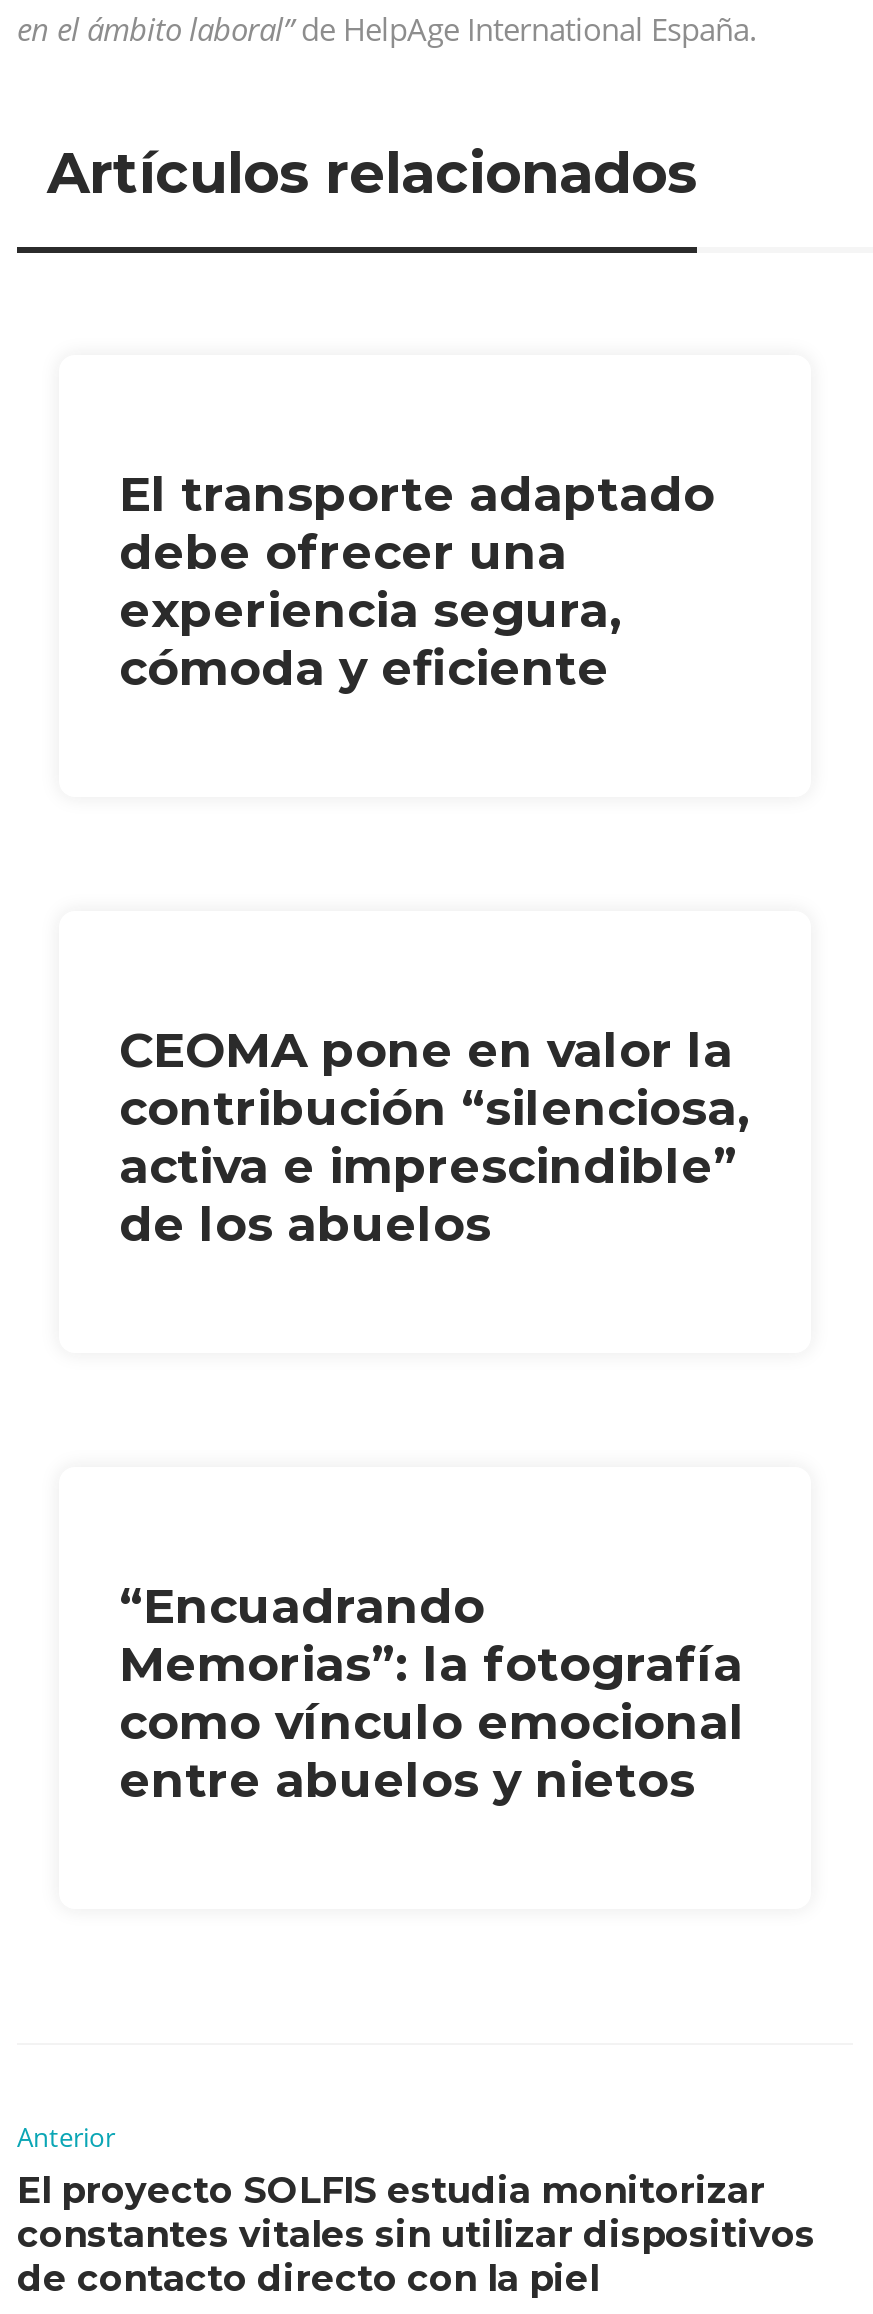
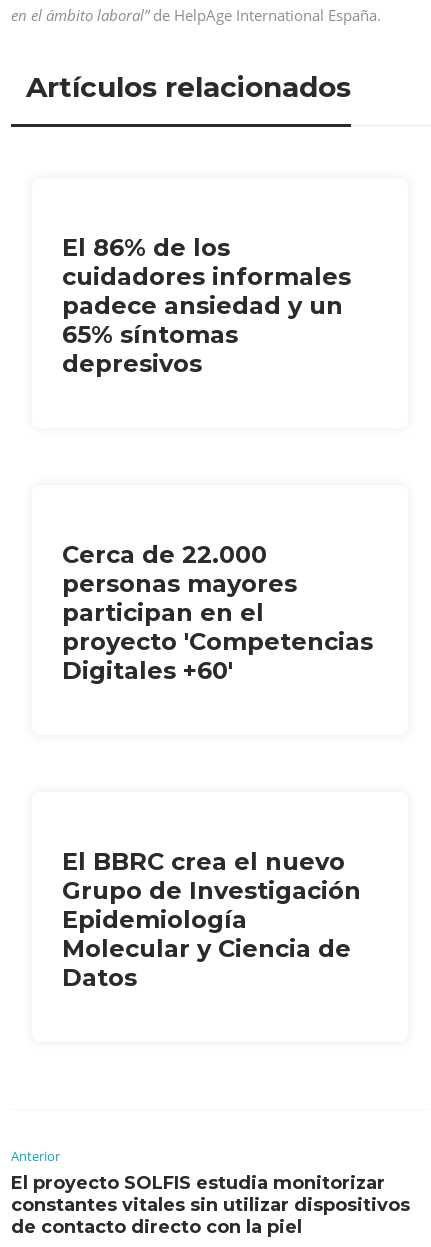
[119,465,715,697] El transporte adaptado | debe ofrecer una | experiencia segura, | cómoda y eficiente -> [62,233,351,378] El 86% de los | cuidadores informales | padece ansiedad y un | 65% síntomas | depresivos
[119,1021,751,1253] CEOMA pone en valor la | contribución “silenciosa, | activa e imprescindible” | de los abuelos -> [62,540,373,685] Cerca de 22.000 | personas mayores | participan en el | proyecto 'Competencias | Digitales +60'
[119,1577,745,1809] “Encuadrando | Memorias”: la fotografía | como vínculo emocional | entre abuelos y nietos -> [62,847,361,992] El BBRC crea el nuevo | Grupo de Investigación | Epidemiología | Molecular y Ciencia de | Datos

